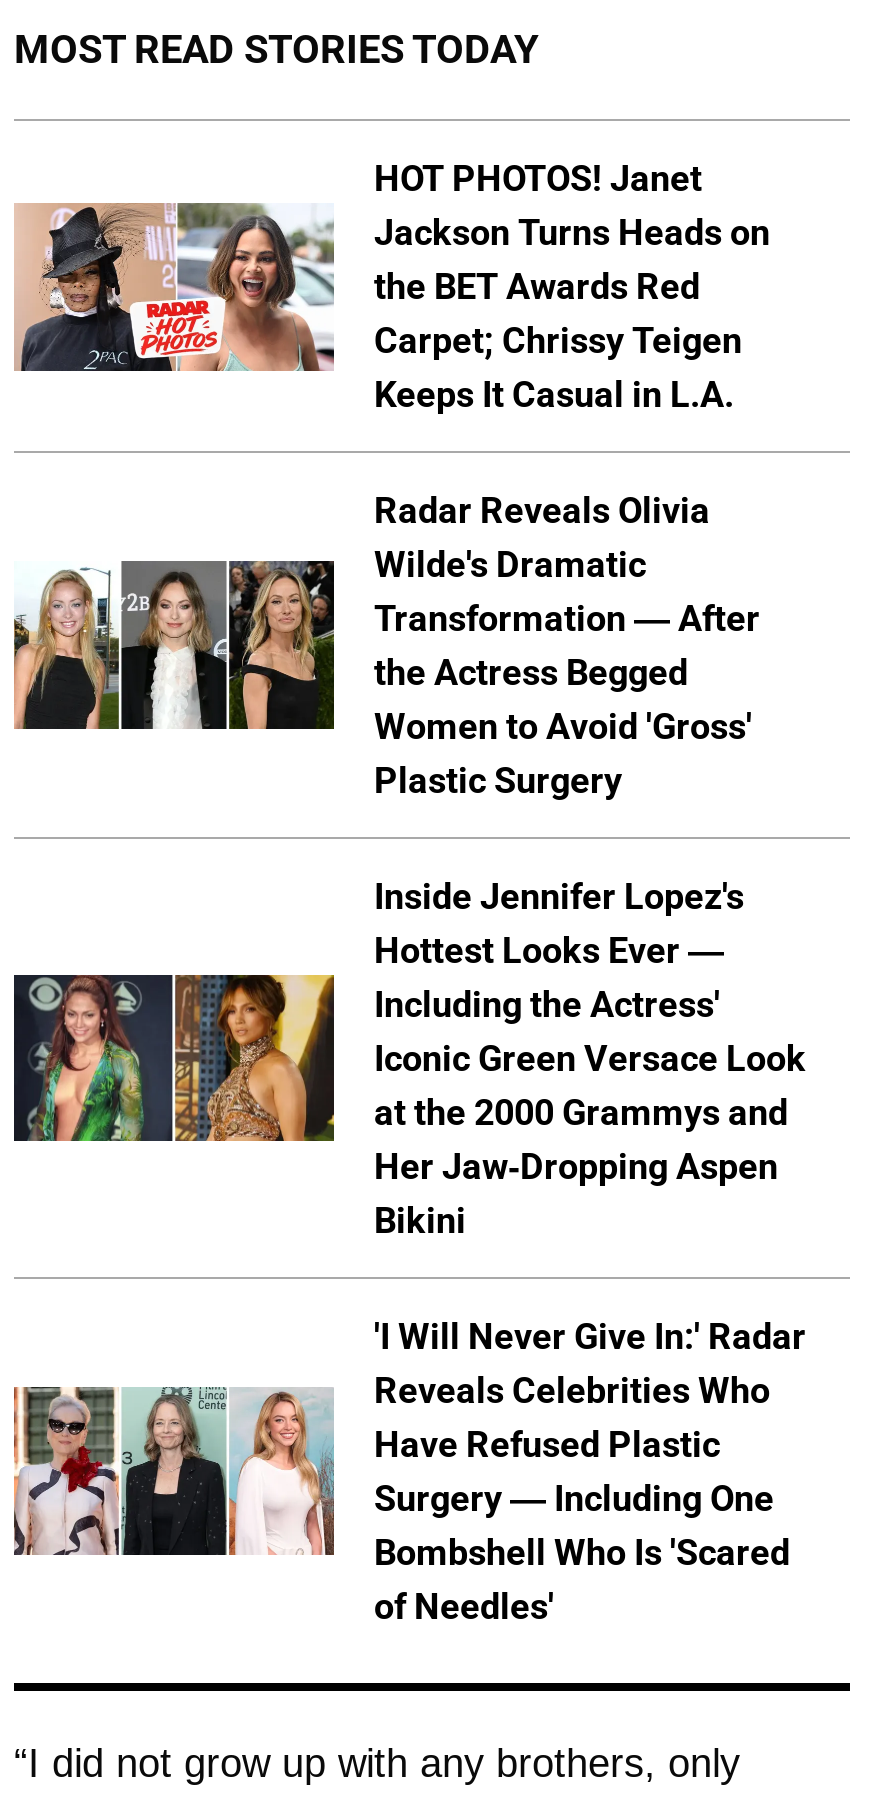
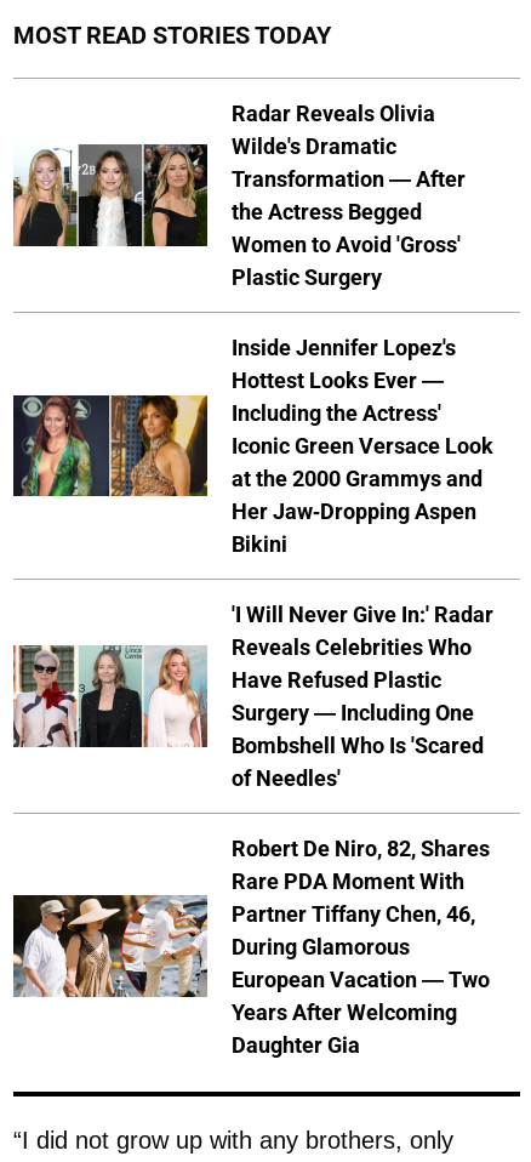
[14,157,770,415] [image] | HOT PHOTOS! Janet | Jackson Turns Heads on | the BET Awards Red | Carpet; Chrissy Teigen | Keeps It Casual in L.A. -> none
moved [10,489,806,1627] -> [11,101,493,791]: [image] | Radar Reveals Olivia | Wilde's Dramatic | ... | Bombshell Who Is 'Scared | of Needles'
none -> [12,835,490,1057] [image] | Robert De Niro, 82, Shares | Rare PDA Moment With | Partner Tiffany Chen, 46, | During Glamorous | European Vacation — Two | Years After Welcoming | Daughter Gia

